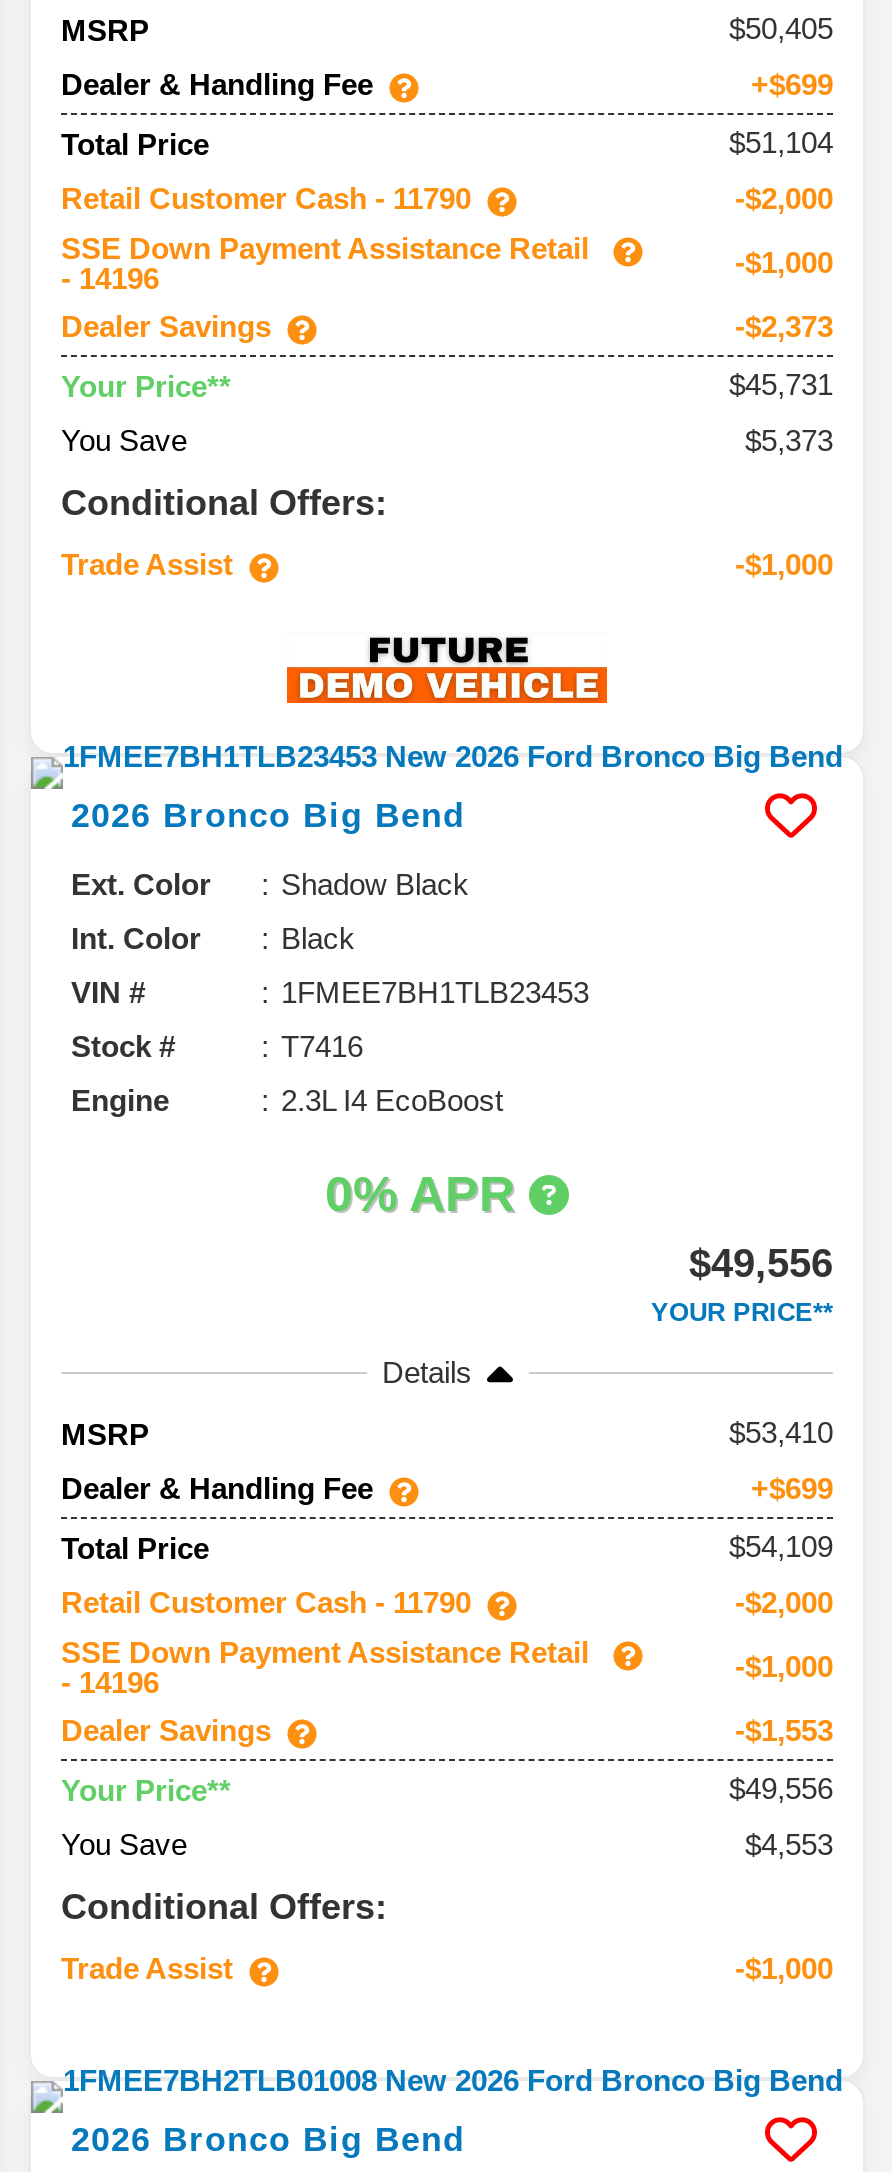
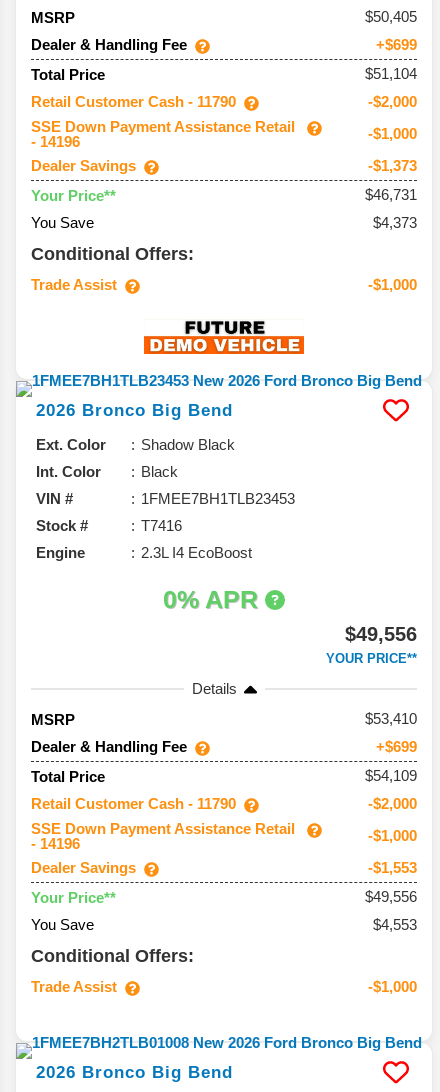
[735,310,833,344] -$2,373 -> [368,157,417,174] -$1,373
[729,368,833,402] $45,731 -> [365,186,417,203] $46,731
[745,424,833,458] $5,373 -> [373,214,417,231] $4,373

